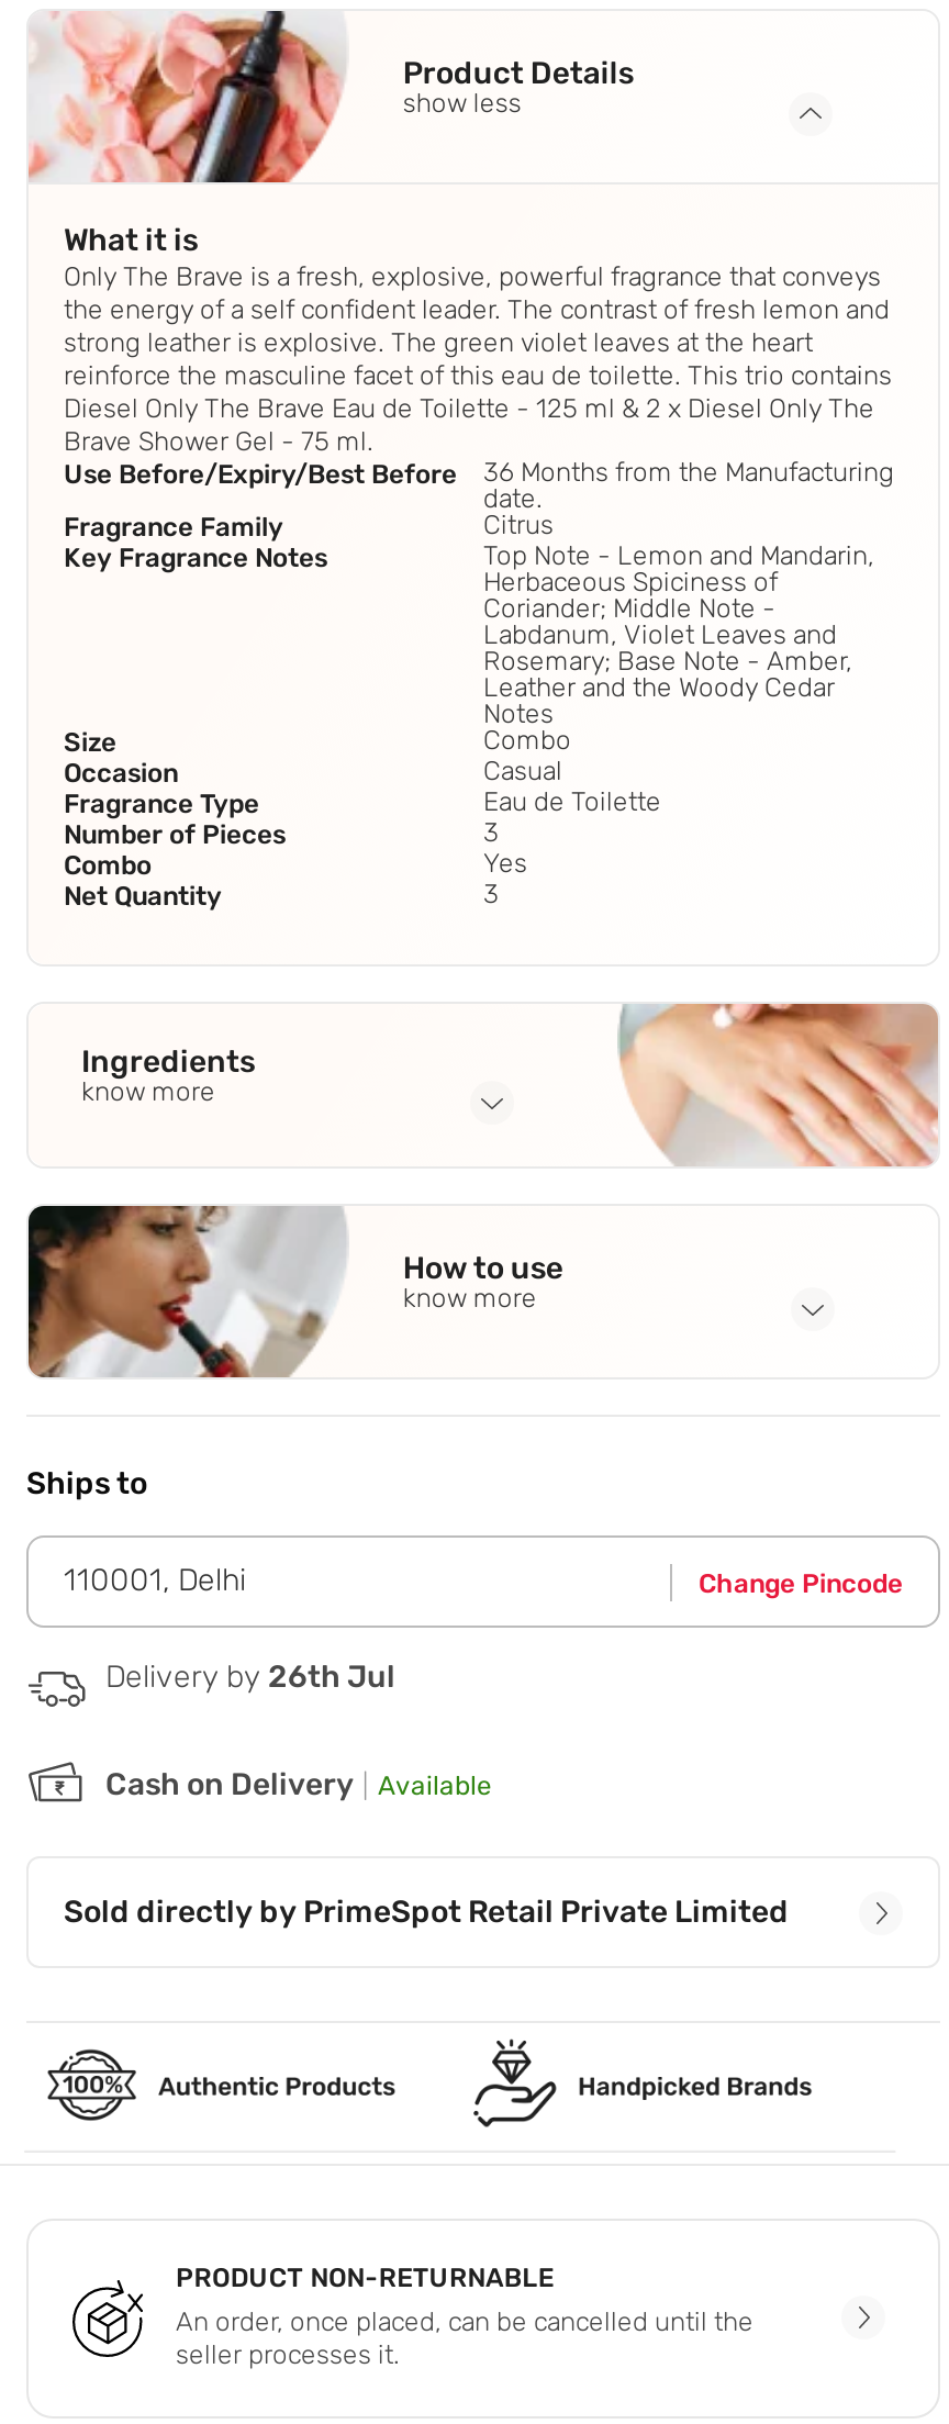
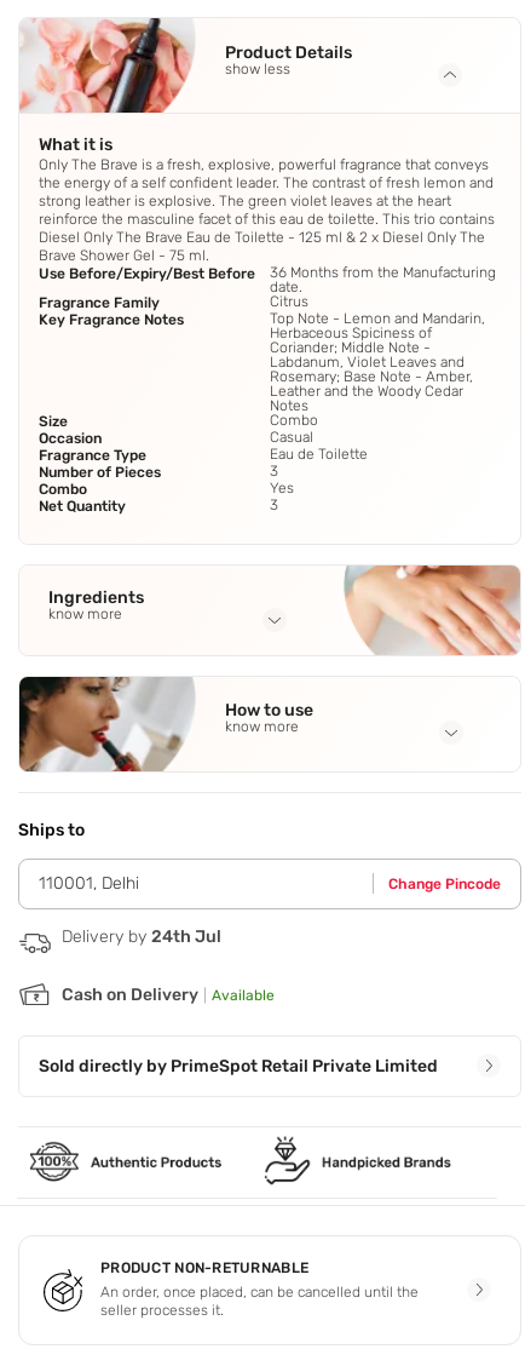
[105,1658,395,1696] Delivery by 26th Jul -> [62,926,221,947] Delivery by 24th Jul

